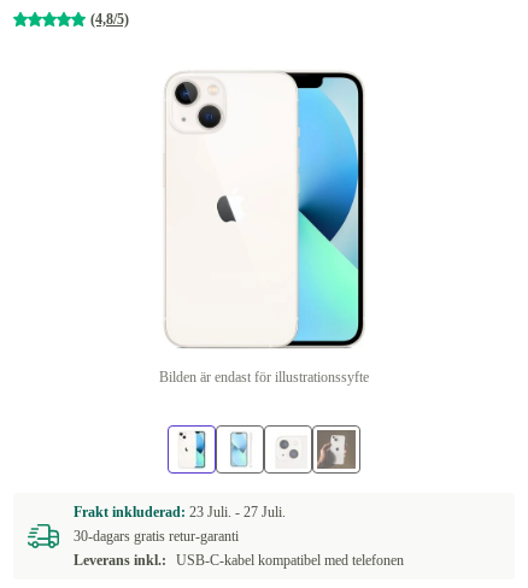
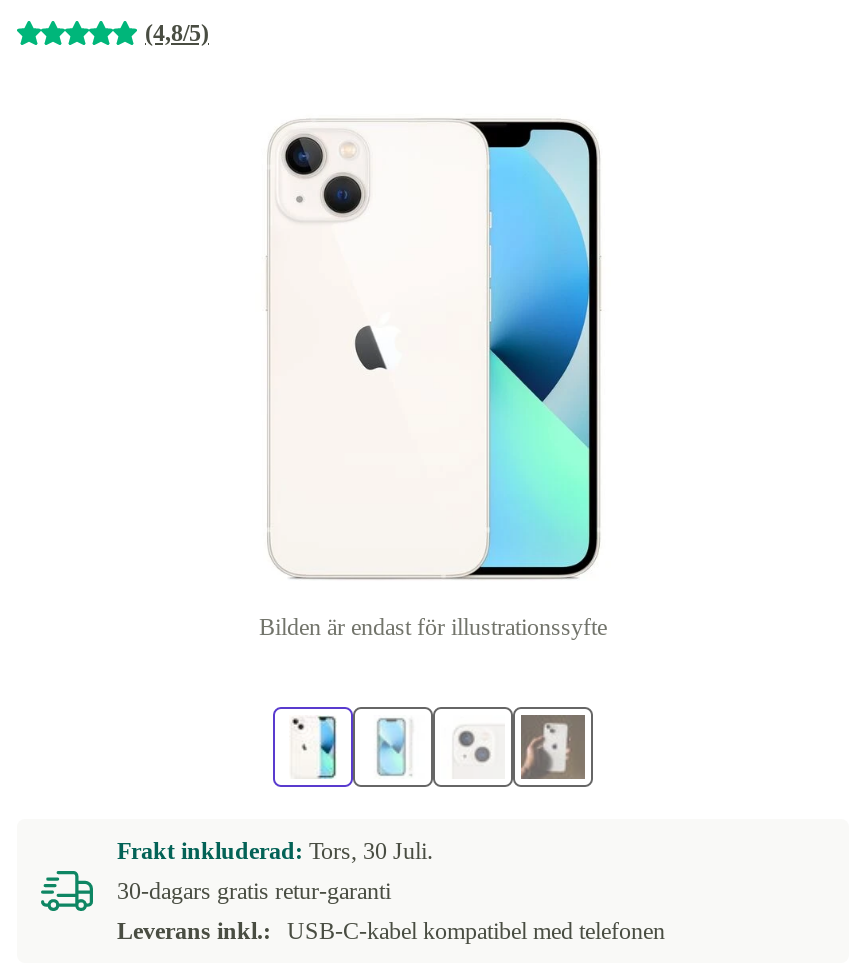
[74,504,286,521] Frakt inkluderad: 23 Juli. - 27 Juli. -> [117,837,433,865] Frakt inkluderad: Tors, 30 Juli.

